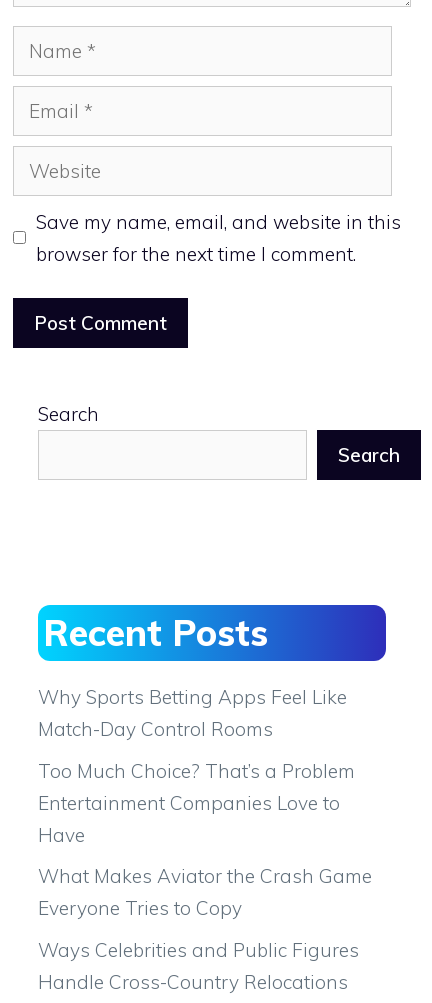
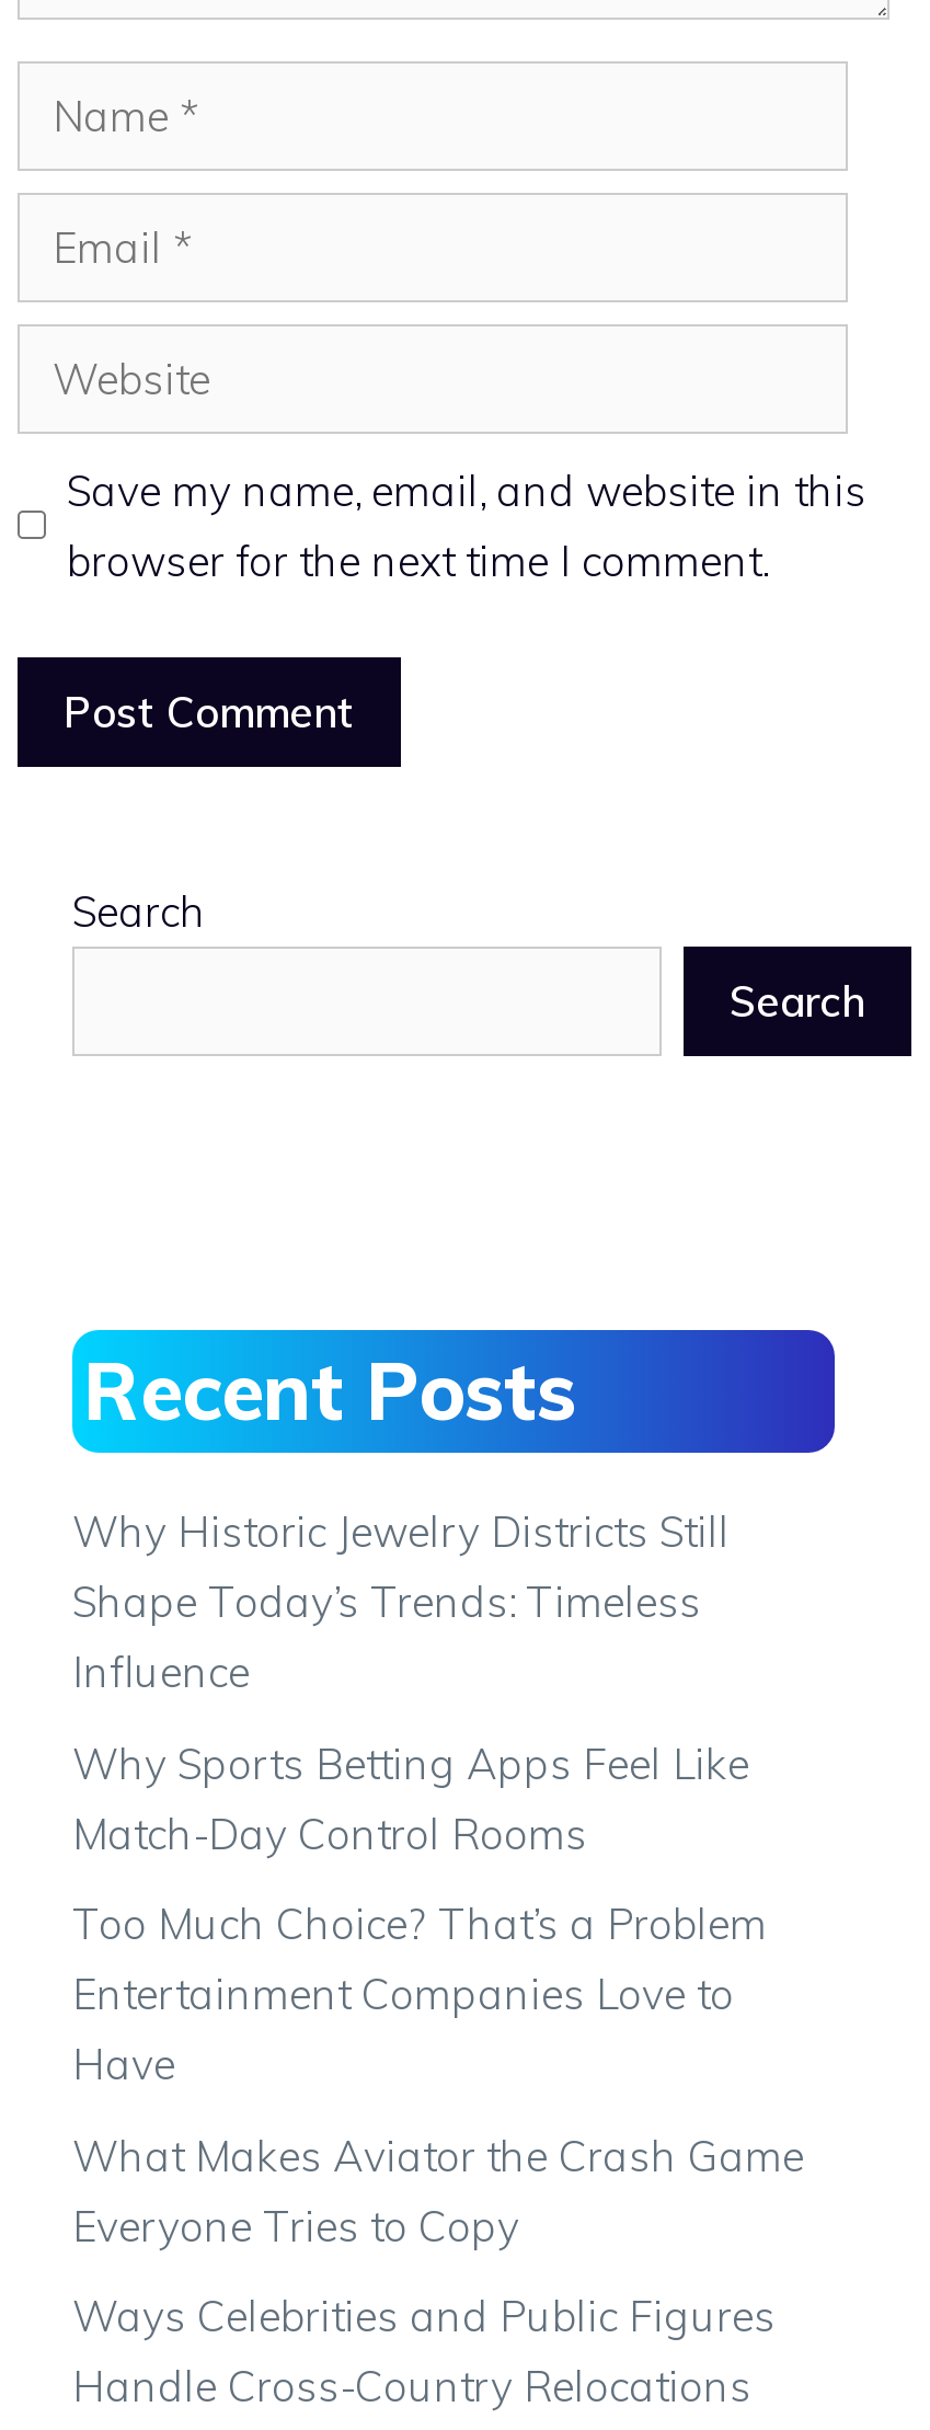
none -> [72,1506,730,1699] Why Historic Jewelry Districts Still | Shape Today’s Trends: Timeless | Influence

